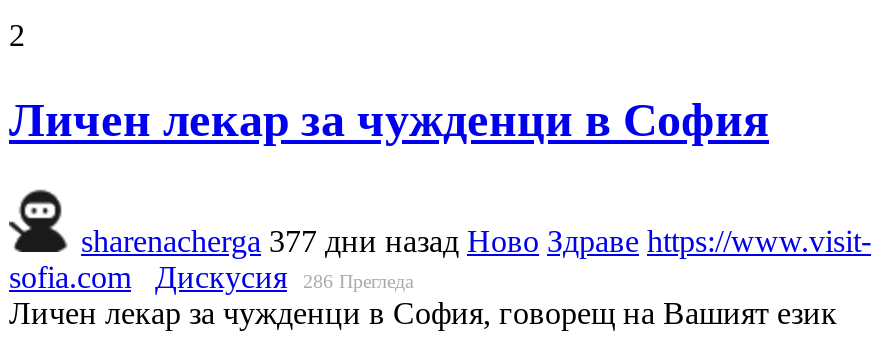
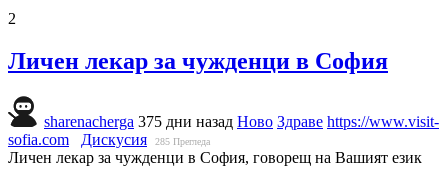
[81,224,871,258] sharenacherga 377 дни назад Ново Здраве https://www.visit- -> [44,113,439,130] sharenacherga 375 дни назад Ново Здраве https://www.visit-
[9,260,413,294] sofia.com Дискусия 286 Прегледа -> [8,131,210,148] sofia.com Дискусия 285 Прегледа

